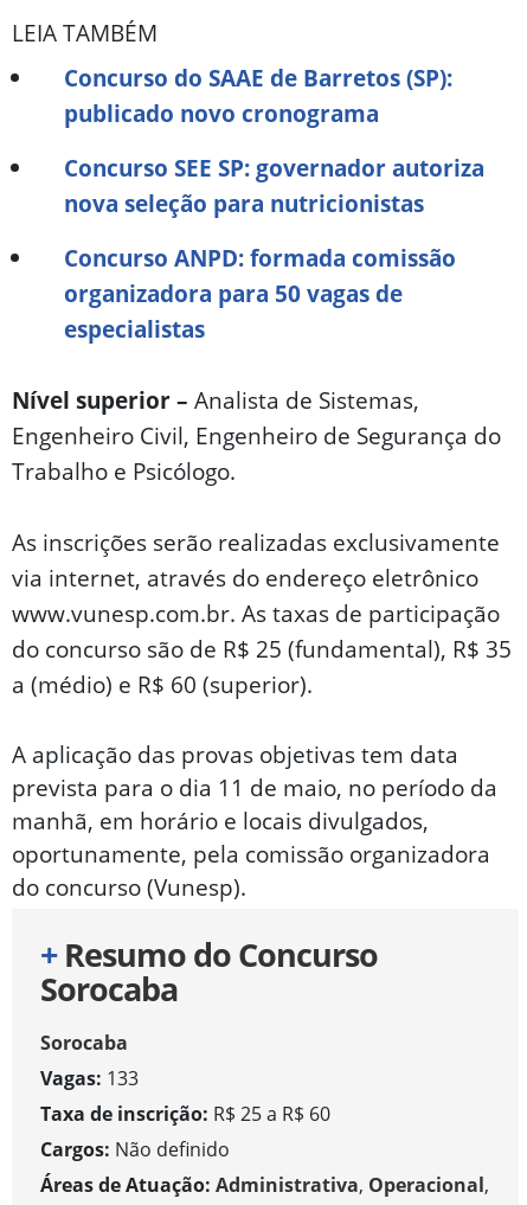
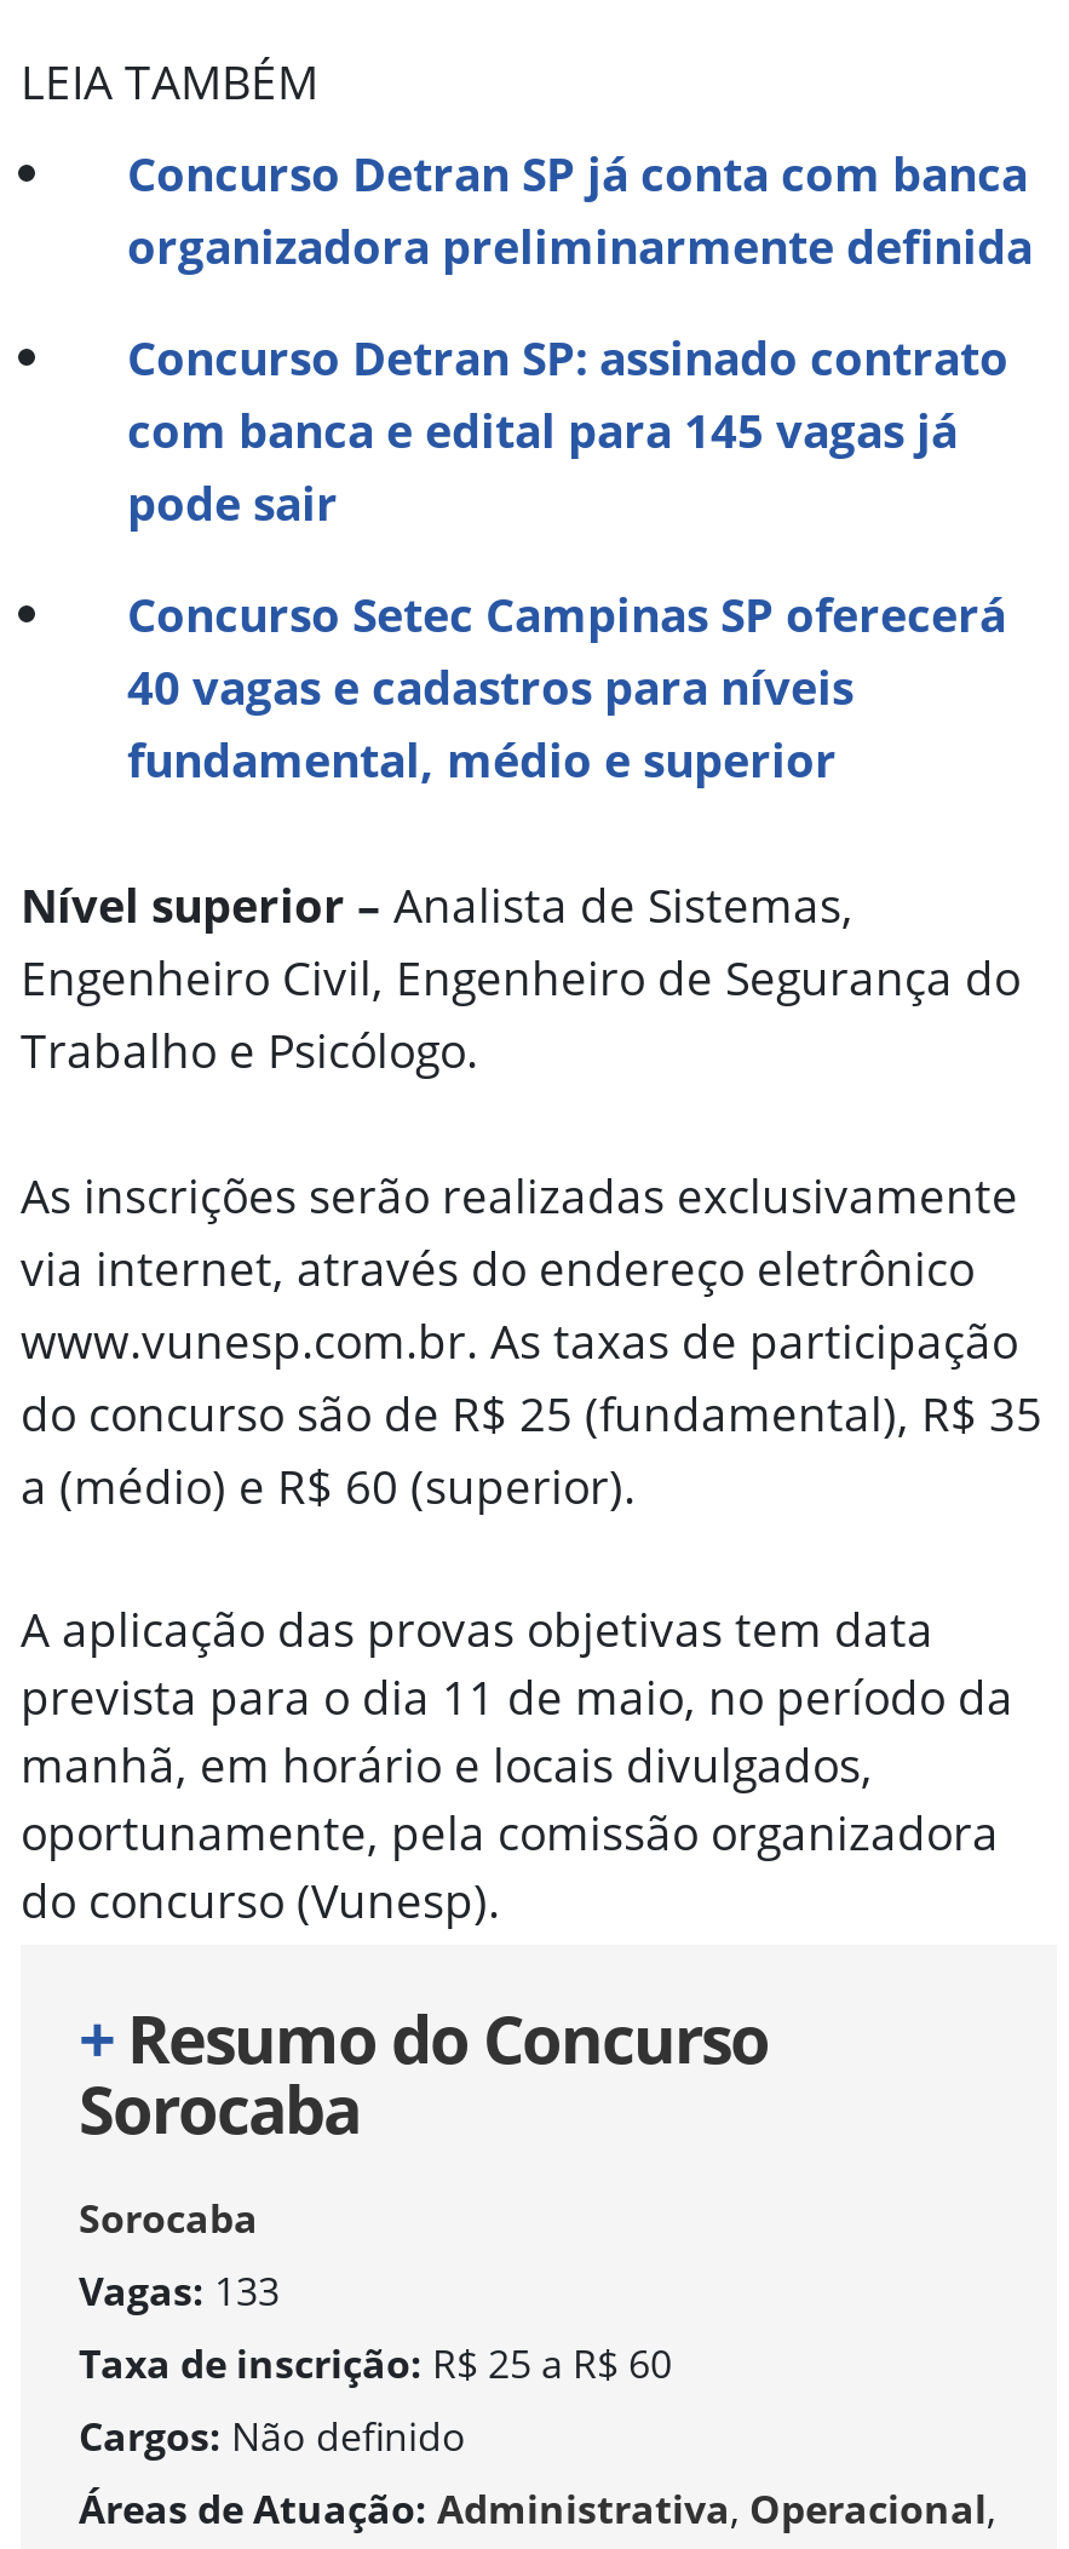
[64,62,452,129] Concurso do SAAE de Barretos (SP): | publicado novo cronograma -> [127,140,1033,279] Concurso Detran SP já conta com banca | organizadora preliminarmente definida
[64,152,484,219] Concurso SEE SP: governador autoriza | nova seleção para nutricionistas -> [127,325,1008,535] Concurso Detran SP: assinado contrato | com banca e edital para 145 vagas já | pode sair
[64,242,456,345] Concurso ANPD: formada comissão | organizadora para 50 vagas de | especialistas -> [127,581,1006,792] Concurso Setec Campinas SP oferecerá | 40 vagas e cadastros para níveis | fundamental, médio e superior

